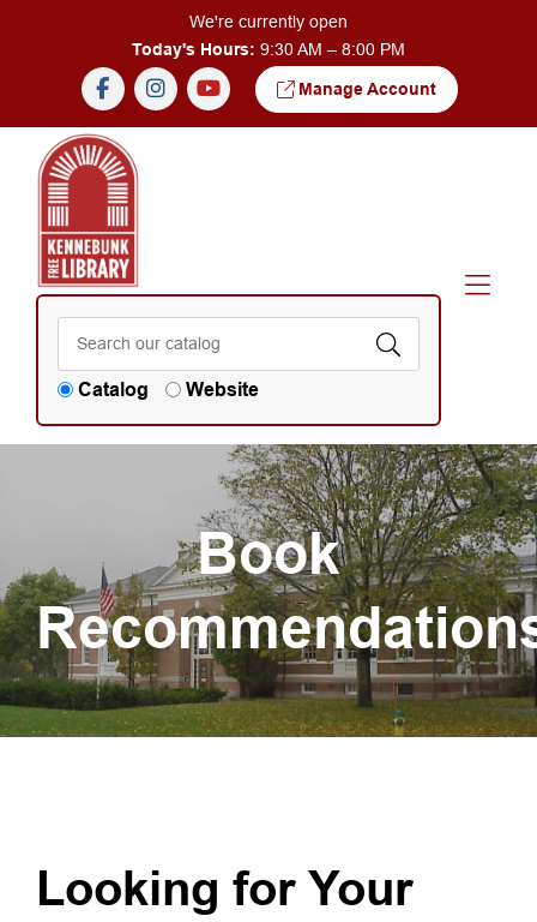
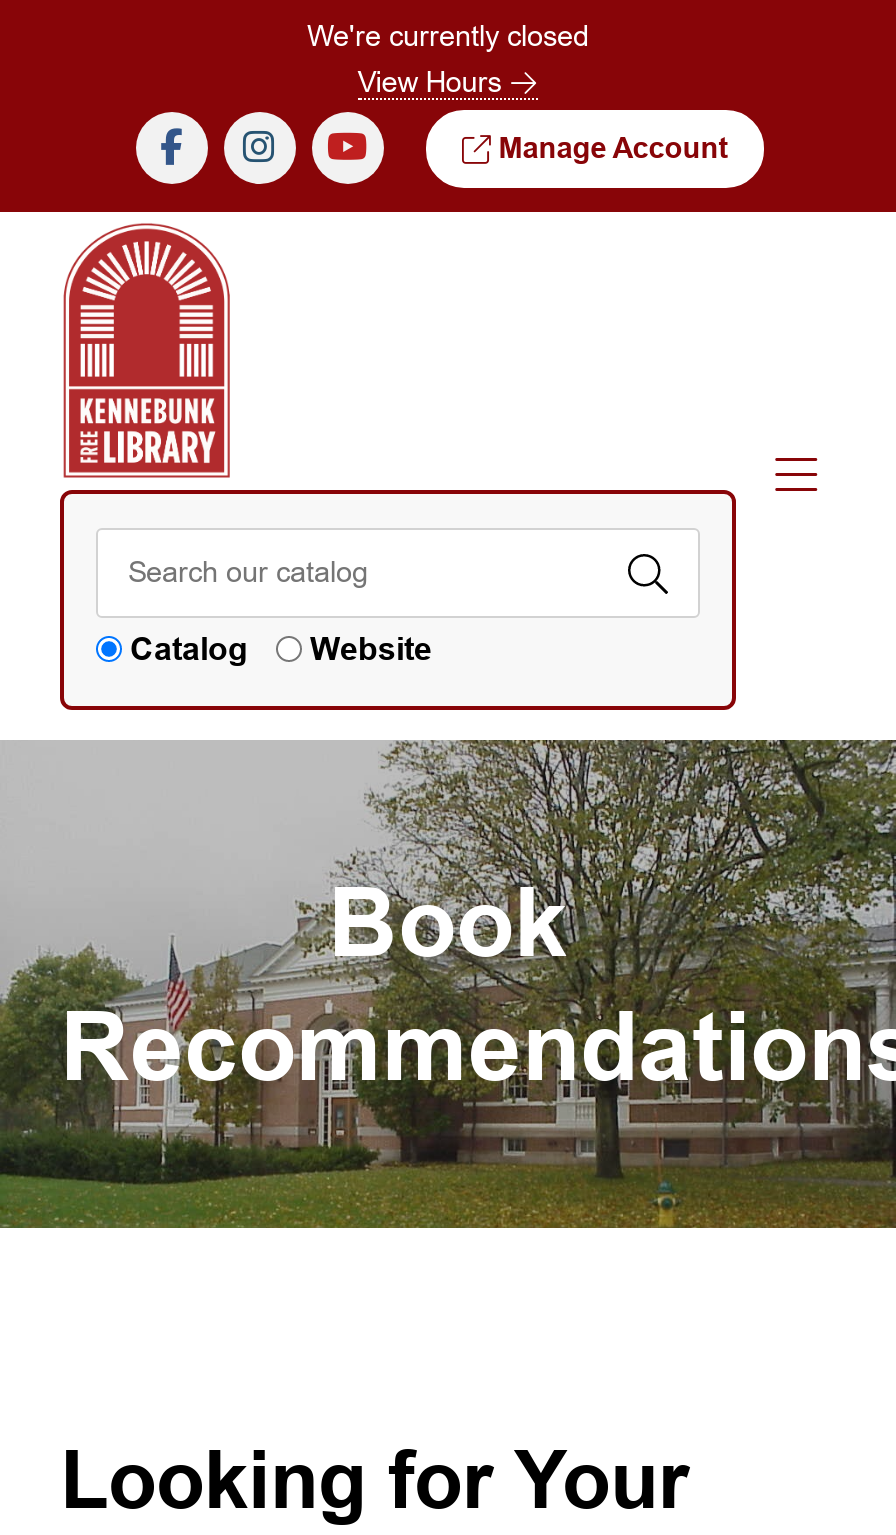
[132,12,405,59] We're currently open | Today's Hours: 9:30 AM – 8:00 PM -> [307,20,589,98] We're currently closed | View Hours

